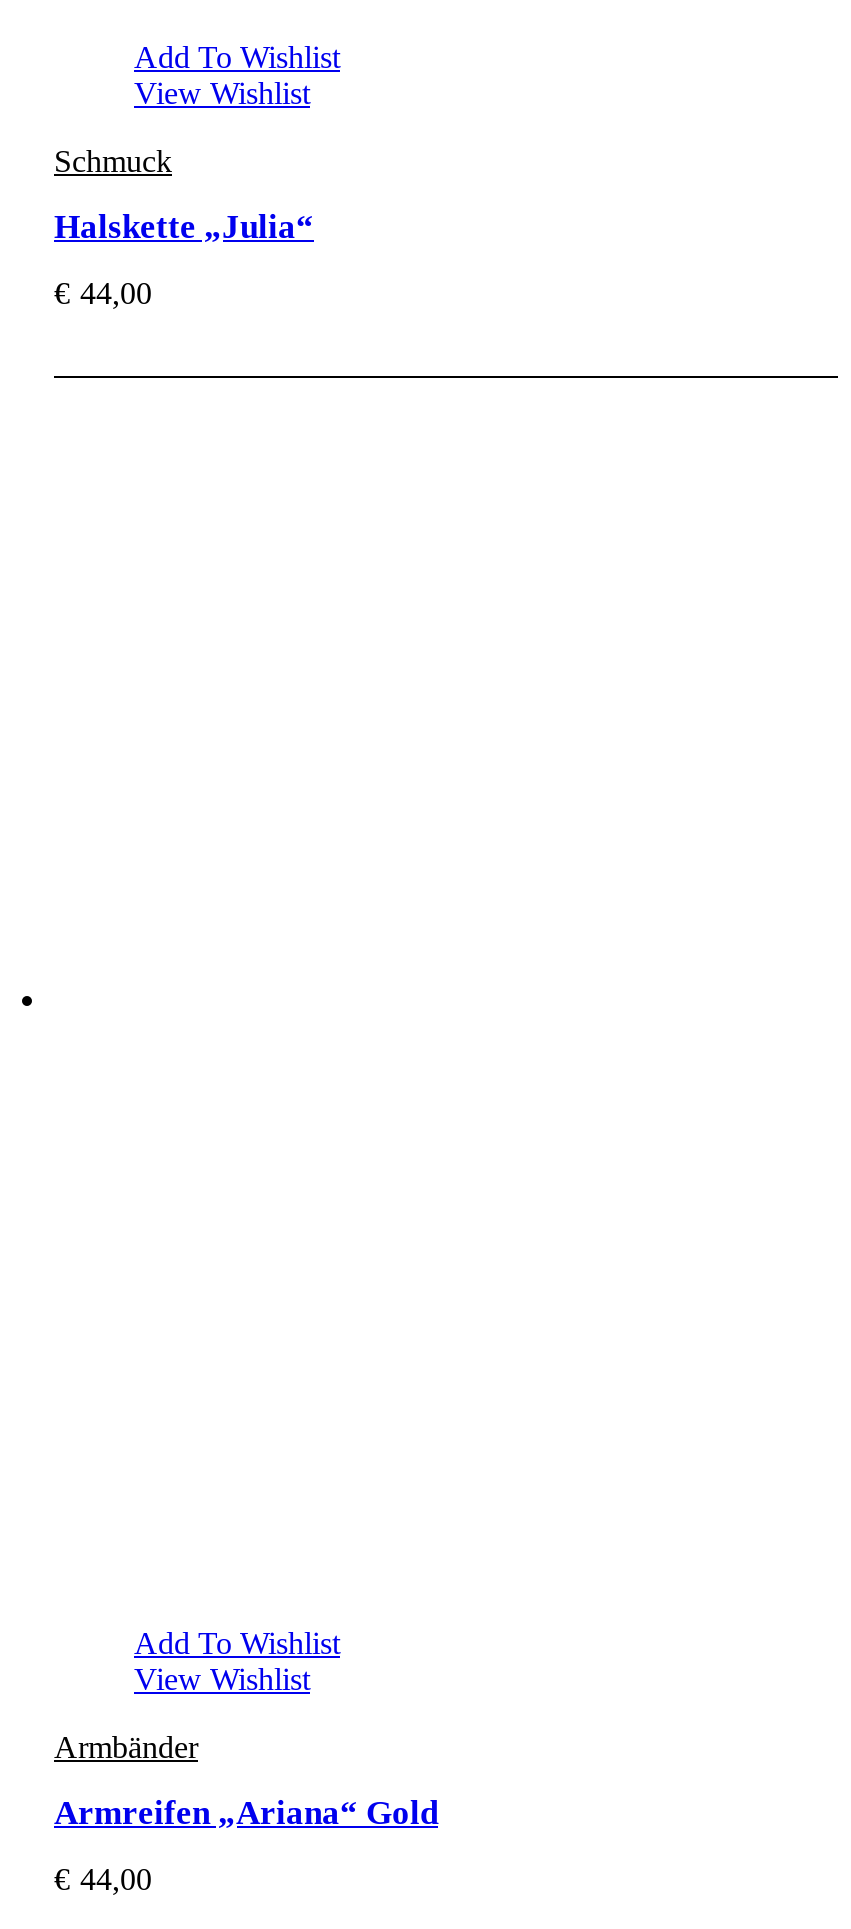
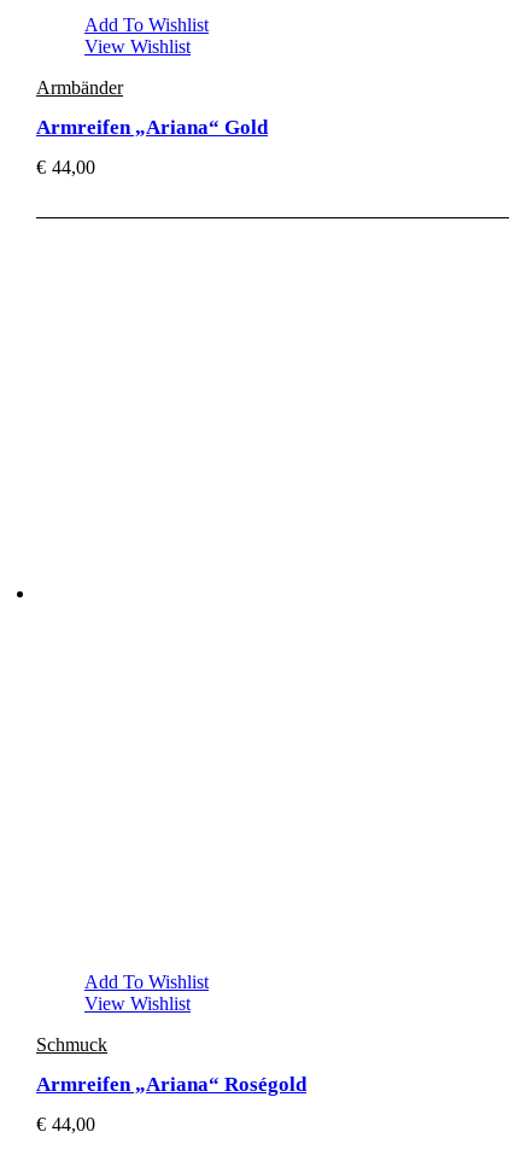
moved [54,144,172,178] -> [36,1034,107,1055]: Schmuck
[54,208,314,246] Halskette „Julia“ -> none
none -> [36,1073,306,1096] Armreifen „Ariana“ Roségold
moved [54,1730,198,1764] -> [36,77,123,98]: Armbänder
moved [54,1794,438,1832] -> [36,116,268,139]: Armreifen „Ariana“ Gold

